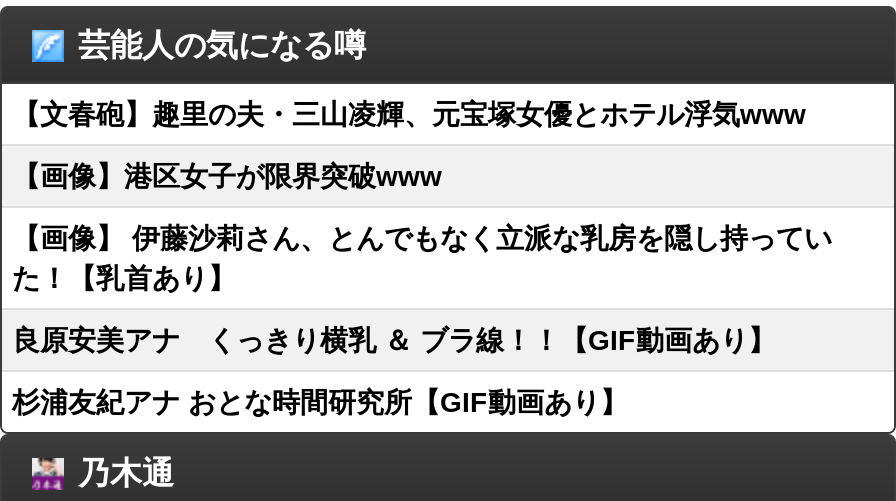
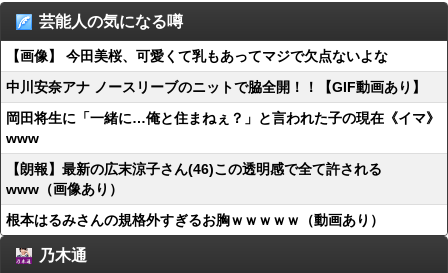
[12,98,806,130] 【文春砲】趣里の夫・三山凌輝、元宝塚女優とホテル浮気www -> [6,48,388,64] 【画像】 今田美桜、可愛くて乳もあってマジで欠点ないよな
[12,160,442,192] 【画像】港区女子が限界突破www -> [6,79,426,95] 中川安奈アナ ノースリーブのニットで脇全開！！【GIF動画あり】
[12,222,832,294] 【画像】 伊藤沙莉さん、とんでもなく立派な乳房を隠し持ってい | た！【乳首あり】 -> [6,110,440,146] 岡田将生に「一緒に…俺と住まねぇ？」と言われた子の現在《イマ》 | www
[12,324,776,356] 良原安美アナ くっきり横乳 ＆ ブラ線！！【GIF動画あり】 -> [6,161,382,197] 【朗報】最新の広末涼子さん(46)この透明感で全て許される | www（画像あり）
[12,386,628,418] 杉浦友紀アナ おとな時間研究所【GIF動画あり】 -> [6,212,384,228] 根本はるみさんの規格外すぎるお胸ｗｗｗｗｗ（動画あり）

